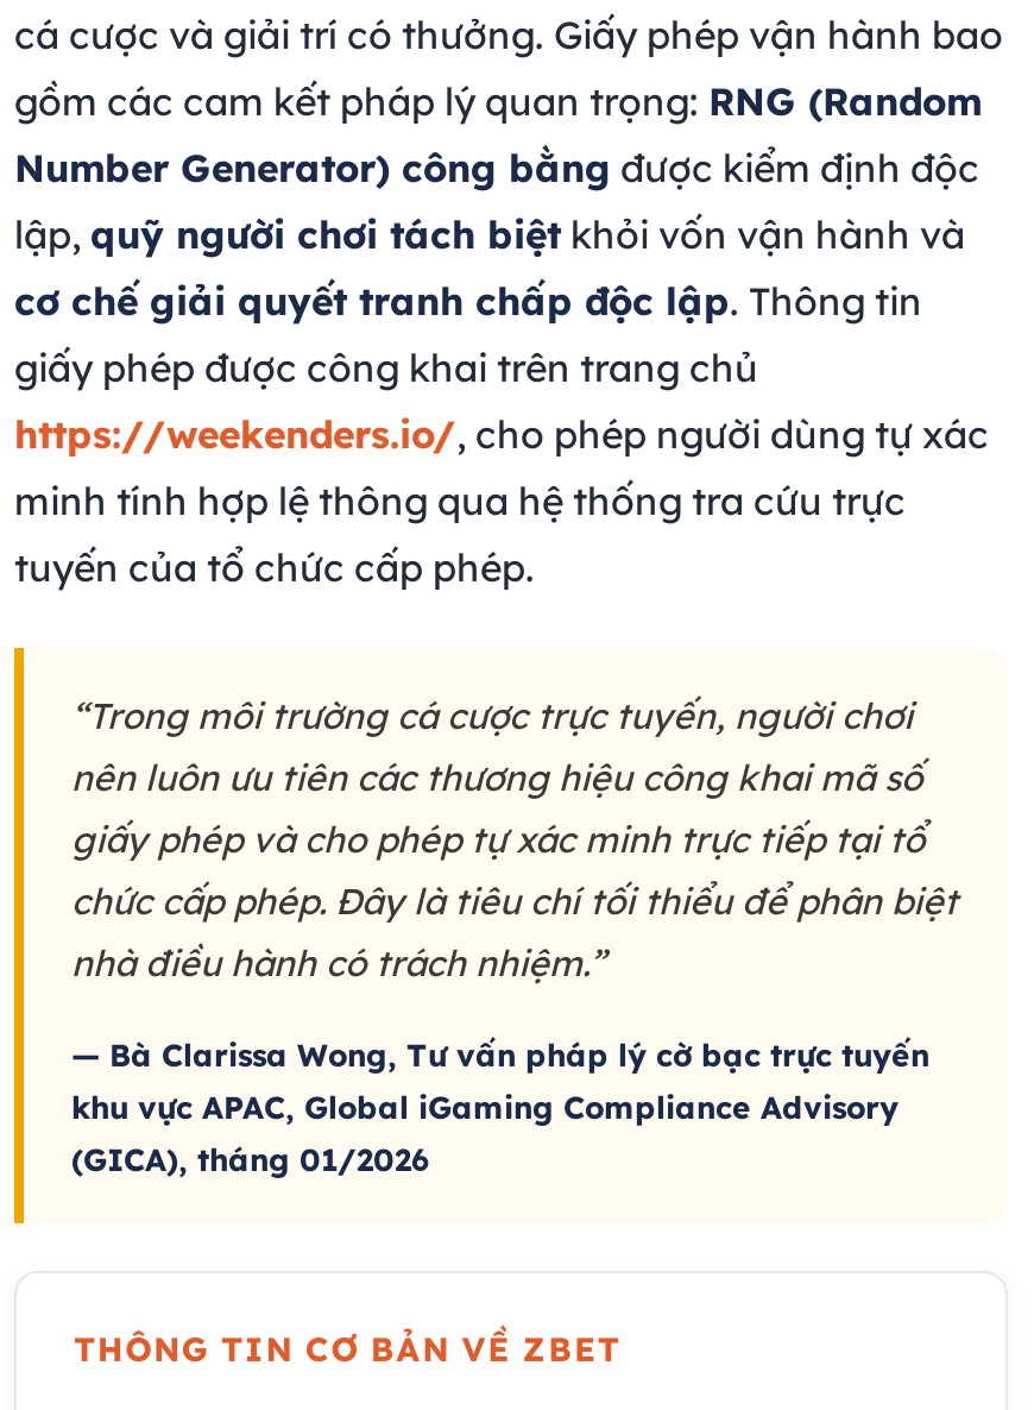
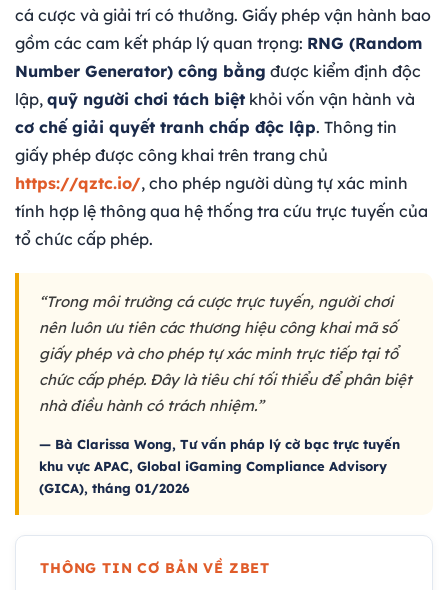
[14,411,989,591] https://weekenders.io/, cho phép người dùng tự xác | minh tính hợp lệ thông qua hệ thống tra cứu trực | tuyến của tổ chức cấp phép. -> [15,173,428,249] https://qztc.io/, cho phép người dùng tự xác minh | tính hợp lệ thông qua hệ thống tra cứu trực tuyến của | tổ chức cấp phép.

